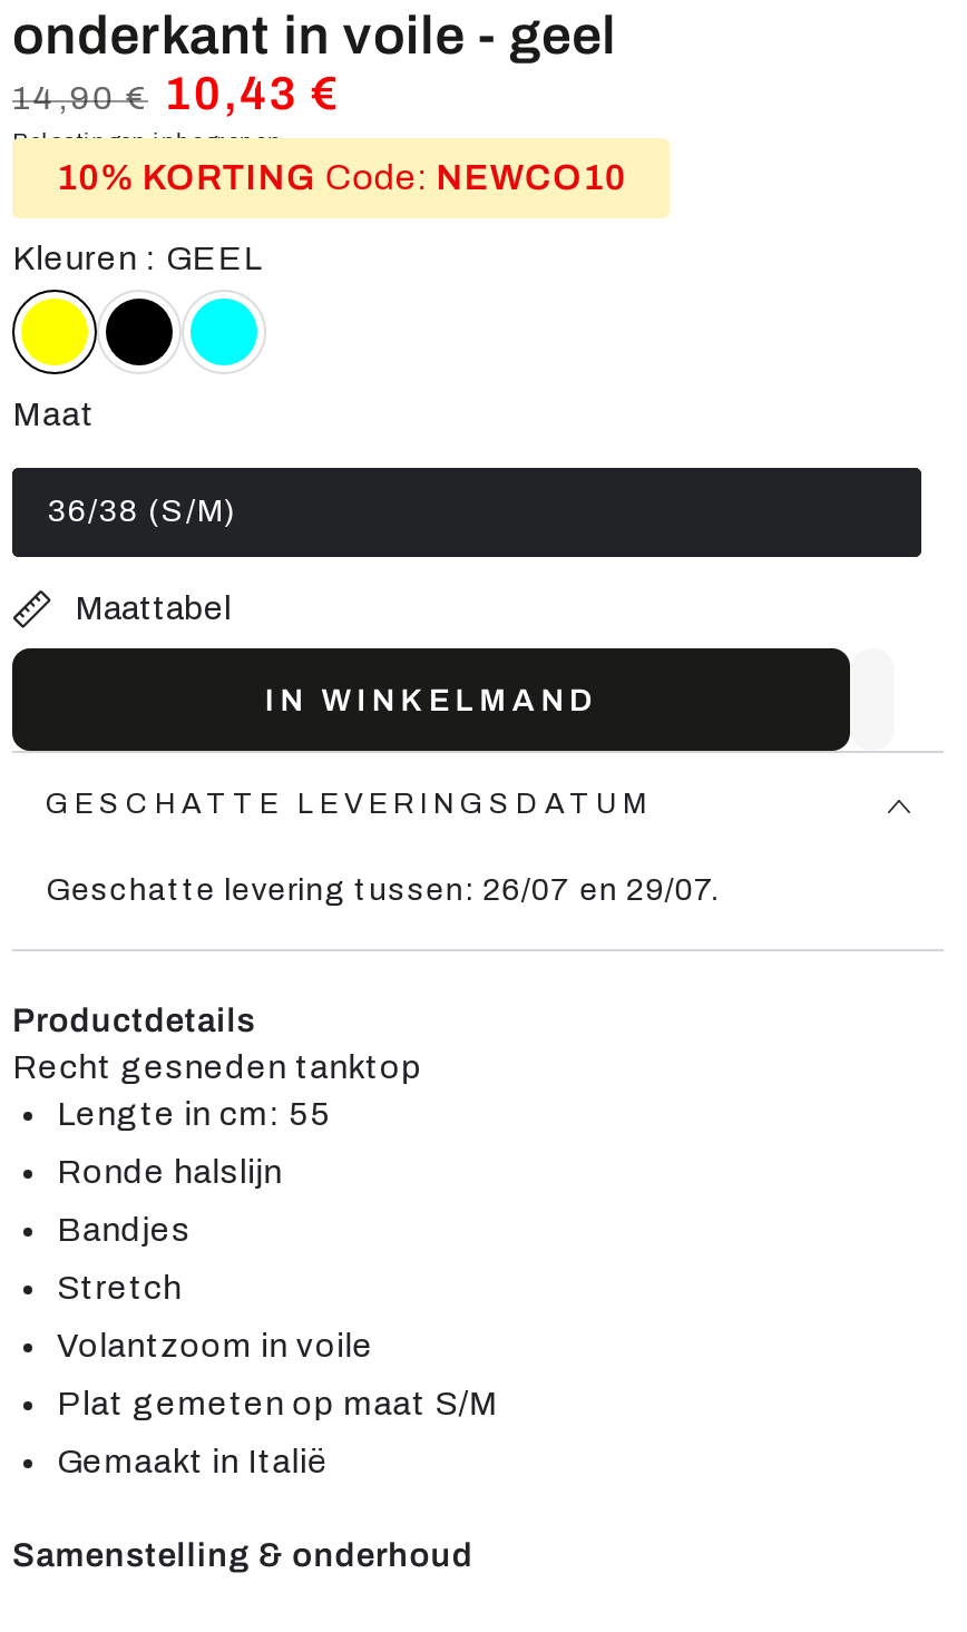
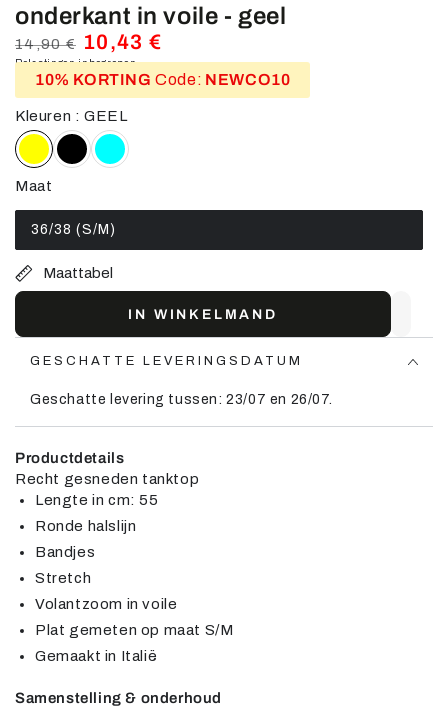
[46,874,719,907] Geschatte levering tussen: 26/07 en 29/07. -> [30,392,332,407] Geschatte levering tussen: 23/07 en 26/07.

